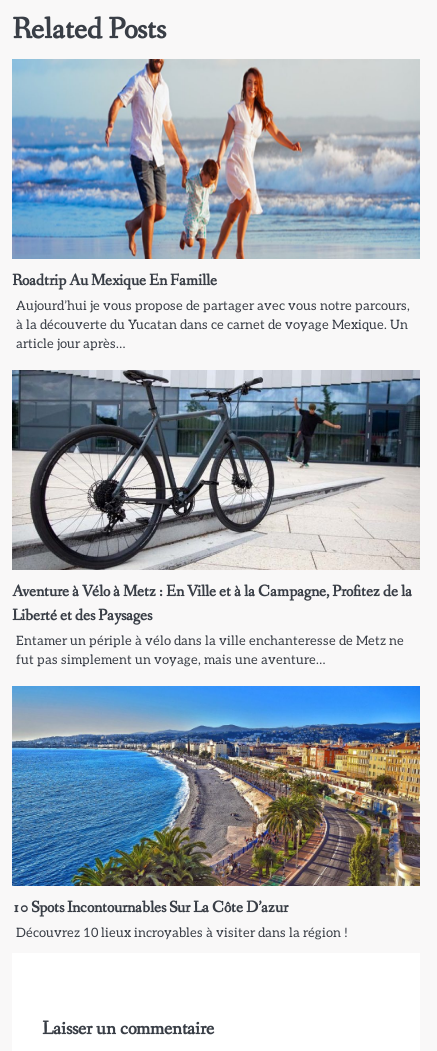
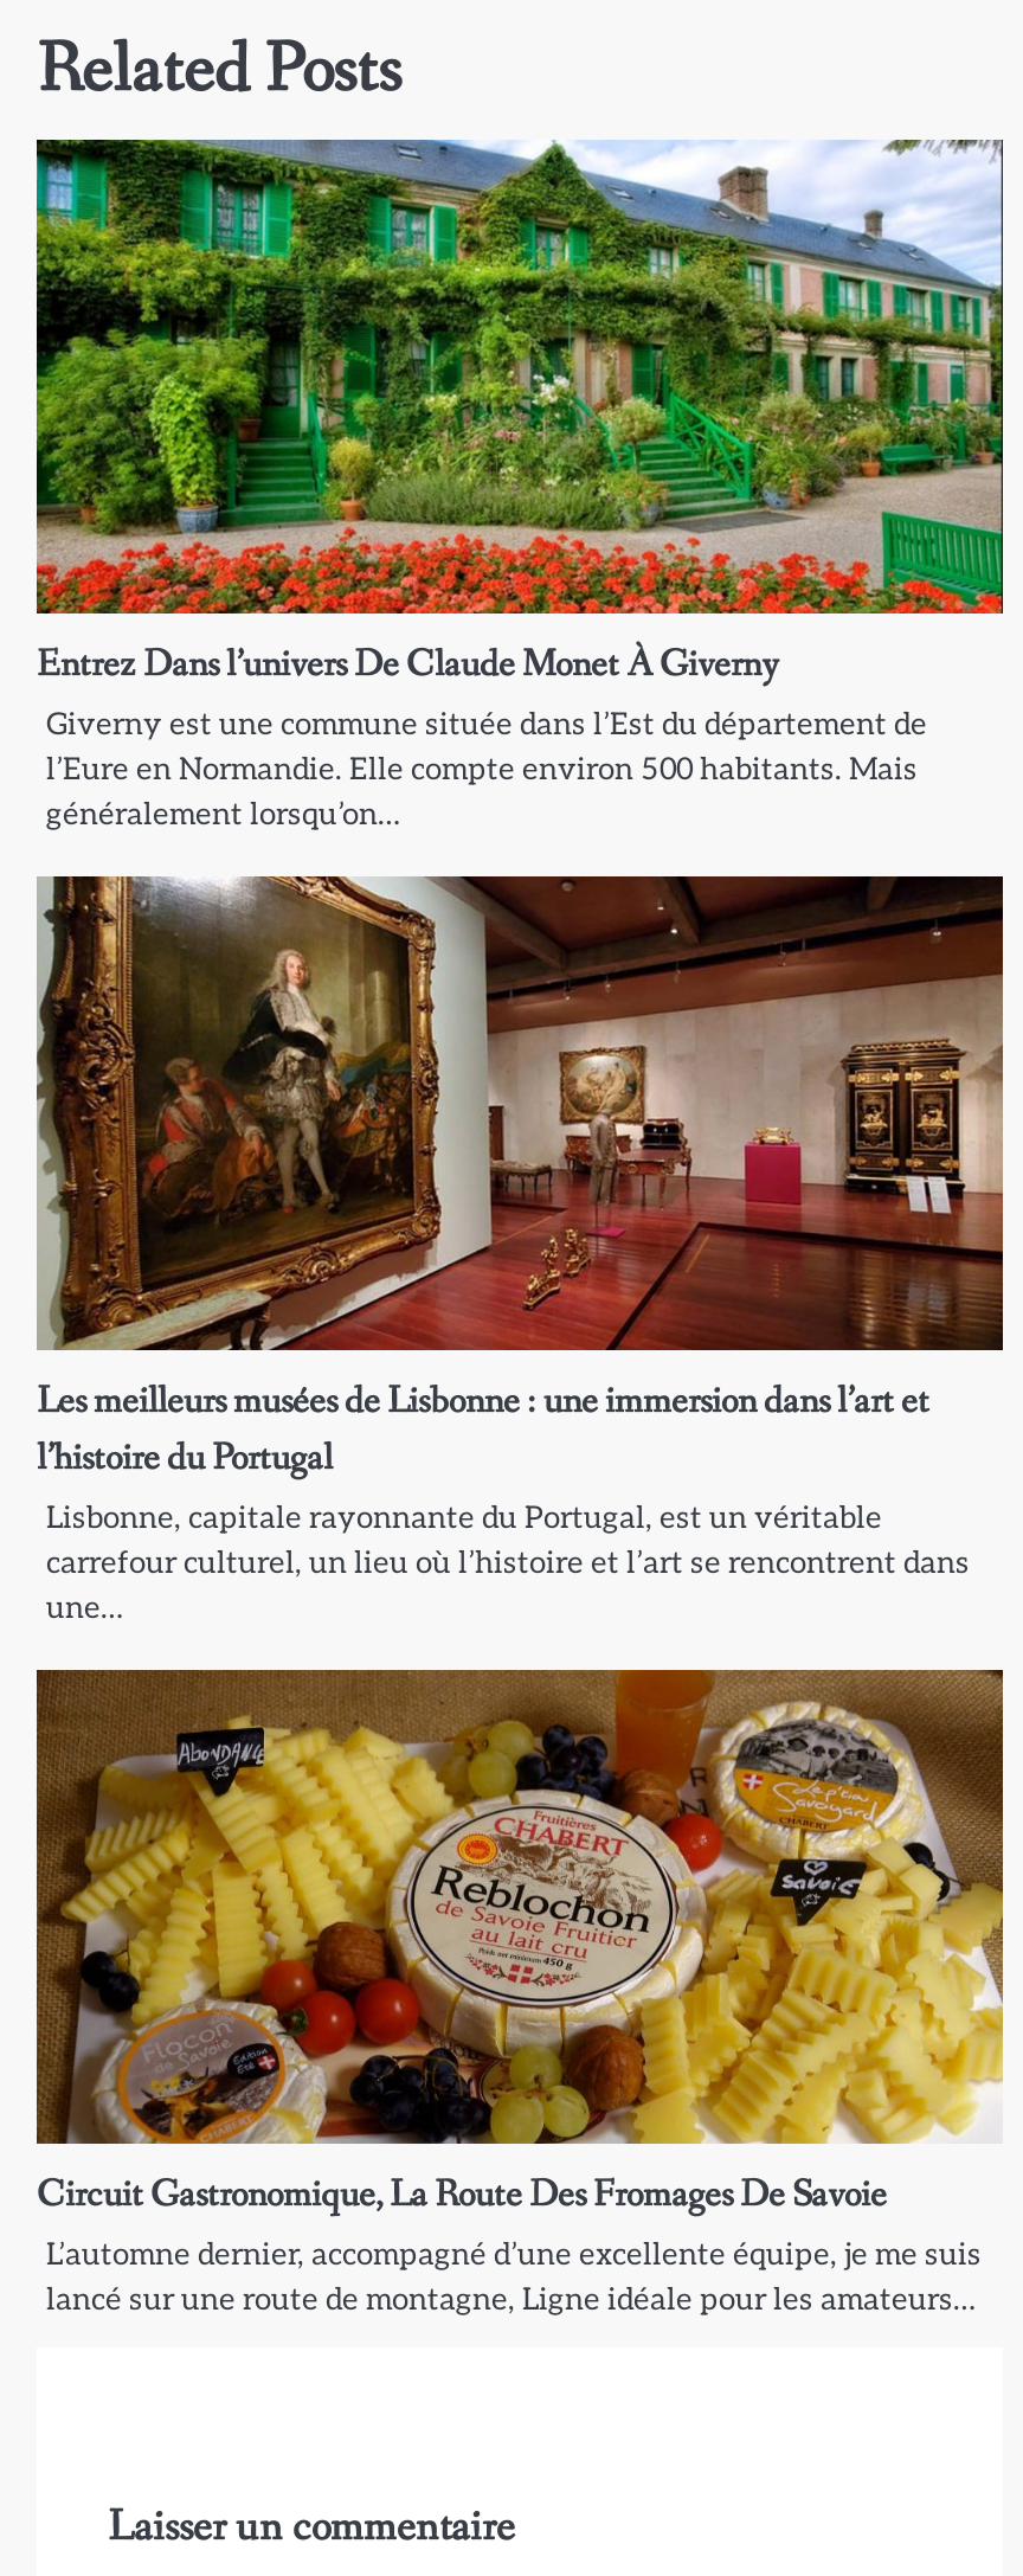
[11,58,421,352] [image] | Roadtrip Au Mexique En Famille | Aujourd’hui je vous propose de partager avec vous notre parcours, | à la découverte du Yucatan dans ce carnet de voyage Mexique. Un | article jour après… -> [34,137,1005,833] [image] | Entrez Dans l’univers De Claude Monet À Giverny | Giverny est une commune située dans l’Est du département de | l’Eure en Normandie. Elle compte environ 500 habitants. Mais | généralement lorsqu’on…
[12,369,421,668] [image] | Aventure à Vélo à Metz : En Ville et à la Campagne, Profitez de la | Liberté et des Paysages | Entamer un périple à vélo dans la ville enchanteresse de Metz ne | fut pas simplement un voyage, mais une aventure… -> [37,895,1005,1627] [image] | Les meilleurs musées de Lisbonne : une immersion dans l’art et | l’histoire du Portugal | Lisbonne, capitale rayonnante du Portugal, est un véritable | carrefour culturel, un lieu où l’histoire et l’art se rencontrent dans | une…
[11,685,421,941] [image] | 10 Spots Incontournables Sur La Côte D’azur | Découvrez 10 lieux incroyables à visiter dans la région ! -> [34,1668,1005,2319] [image] | Circuit Gastronomique, La Route Des Fromages De Savoie | L’automne dernier, accompagné d’une excellente équipe, je me suis | lancé sur une route de montagne, Ligne idéale pour les amateurs…

